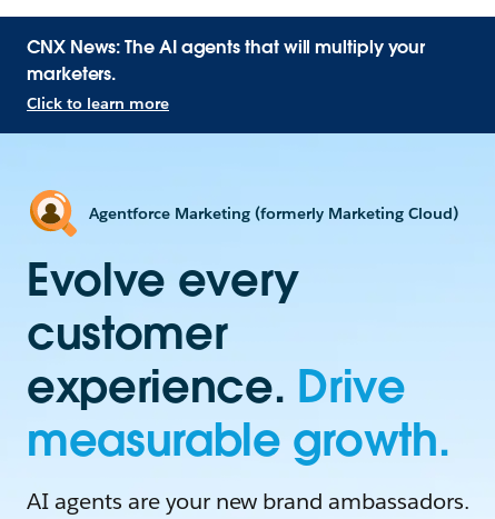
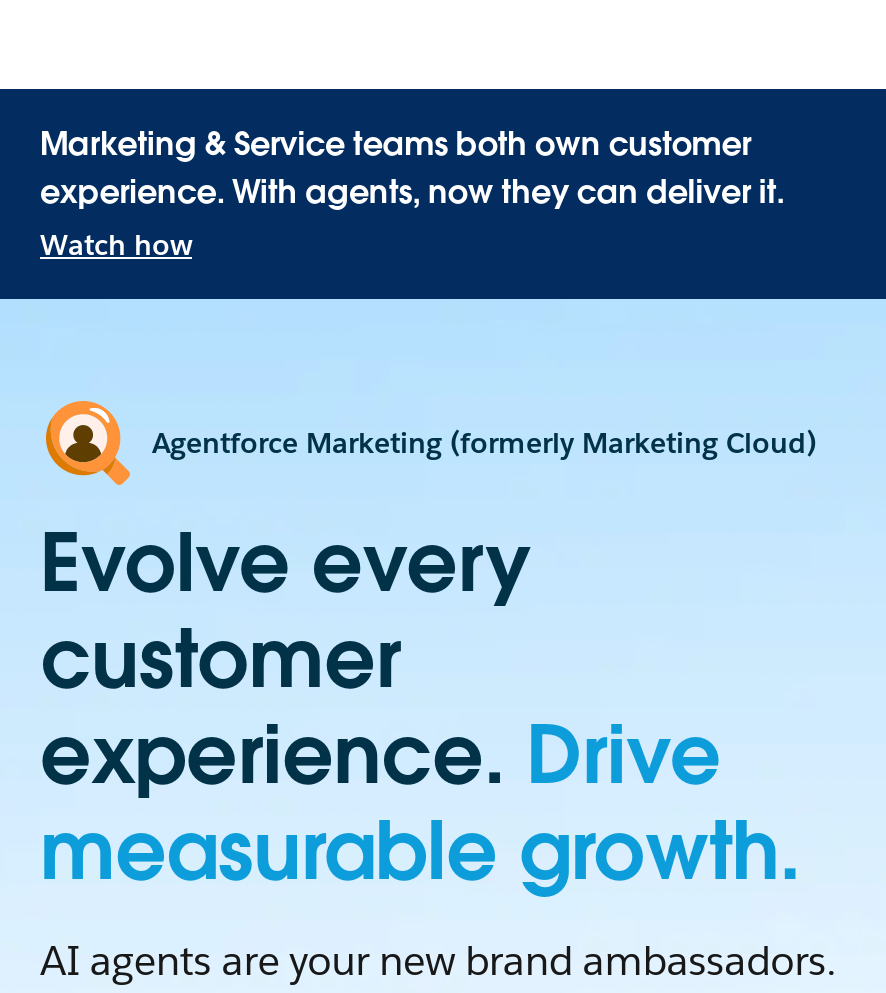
[27,36,425,113] CNX News: The AI agents that will multiply your | marketers. | Click to learn more -> [40,123,784,263] Marketing & Service teams both own customer | experience. With agents, now they can deliver it. | Watch how

